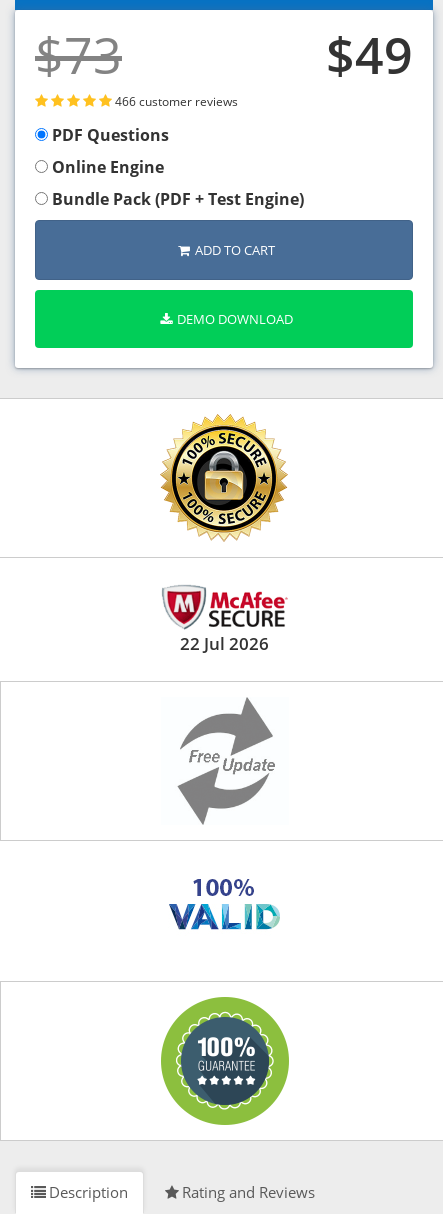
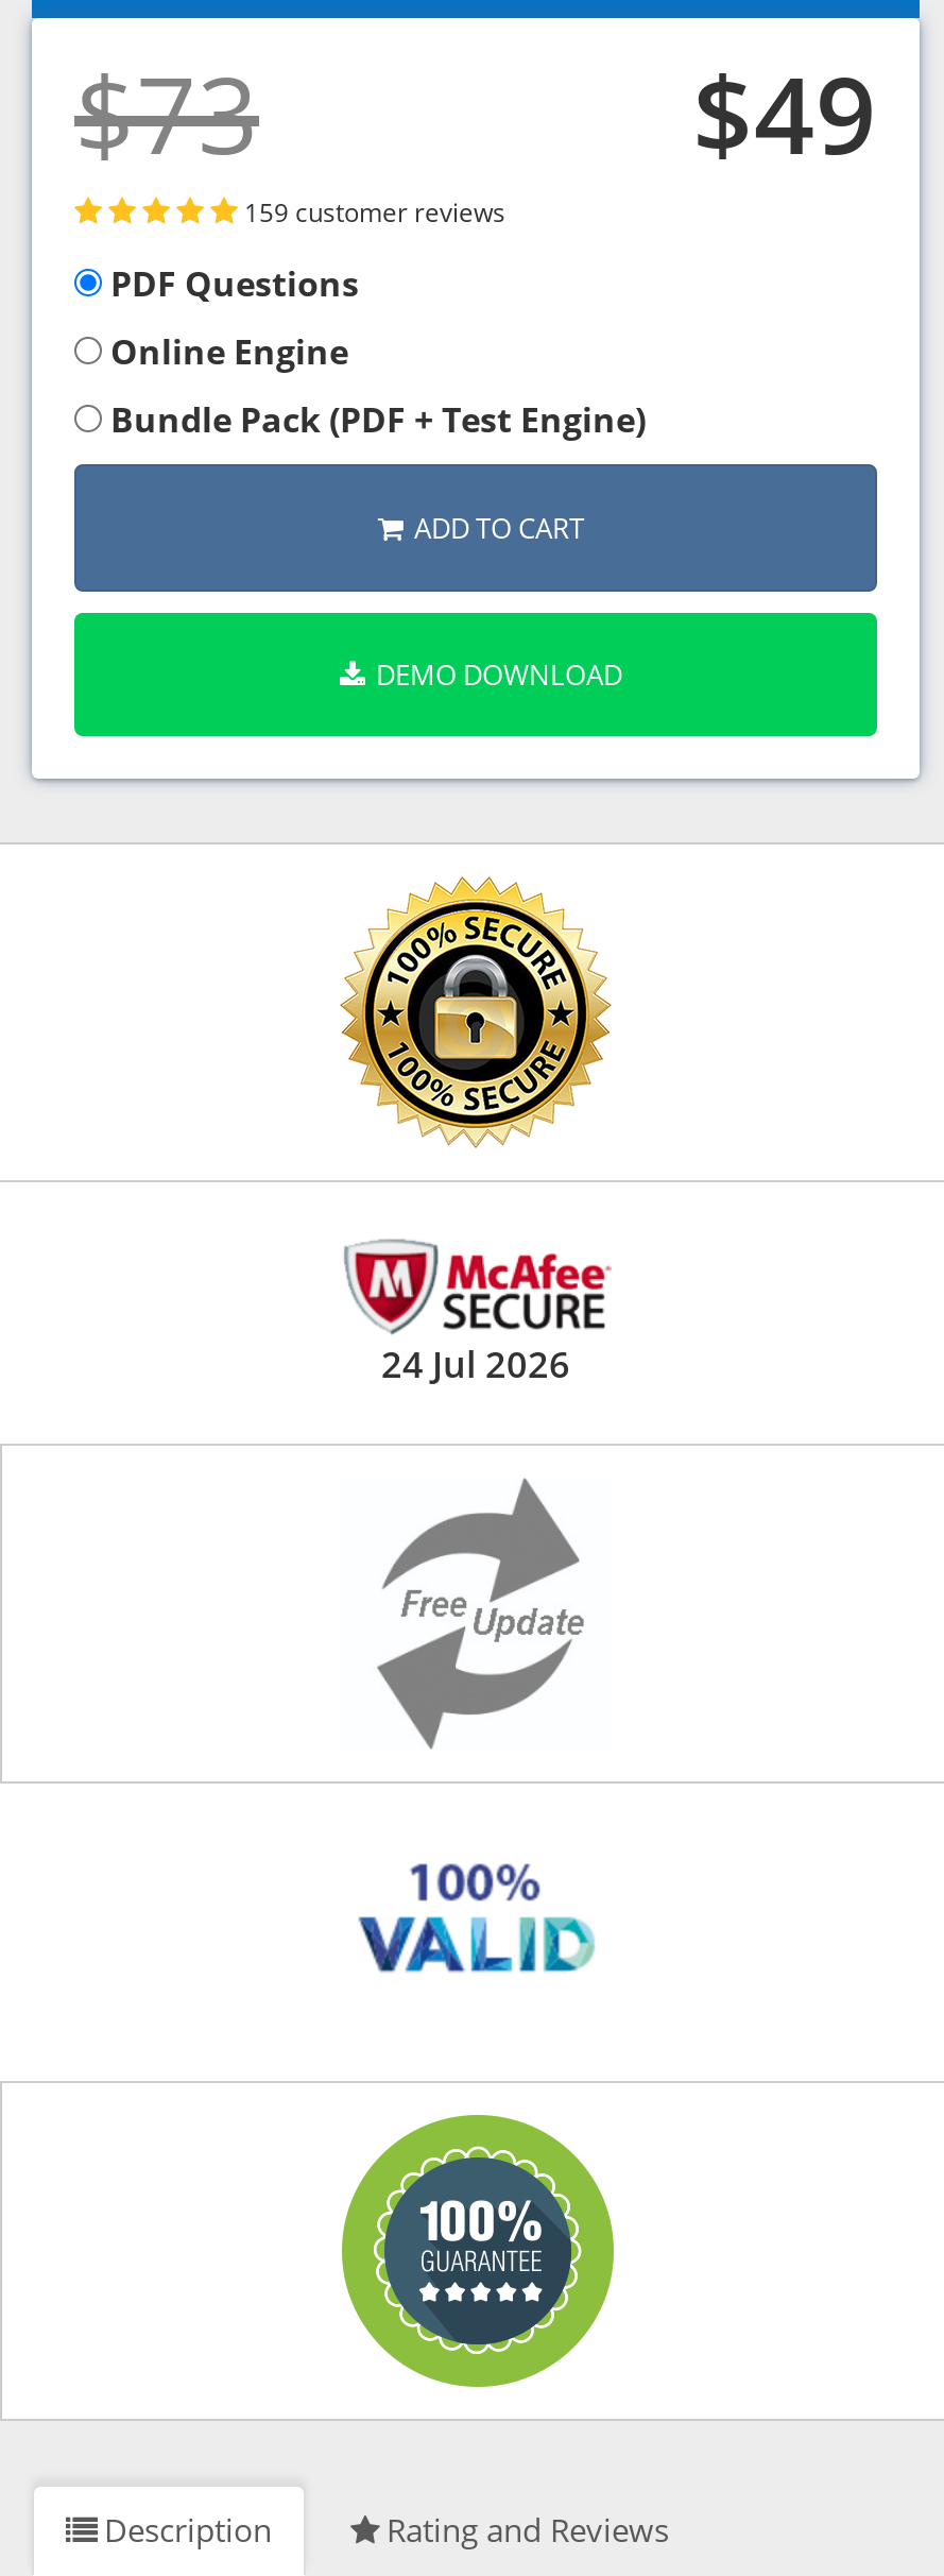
[115,93,238,109] 466 customer reviews -> [244,194,505,228] 159 customer reviews
[179,632,268,655] 22 Jul 2026 -> [381,1341,570,1389] 24 Jul 2026

